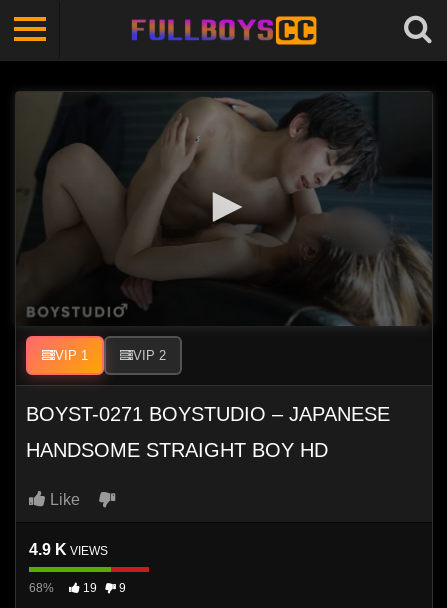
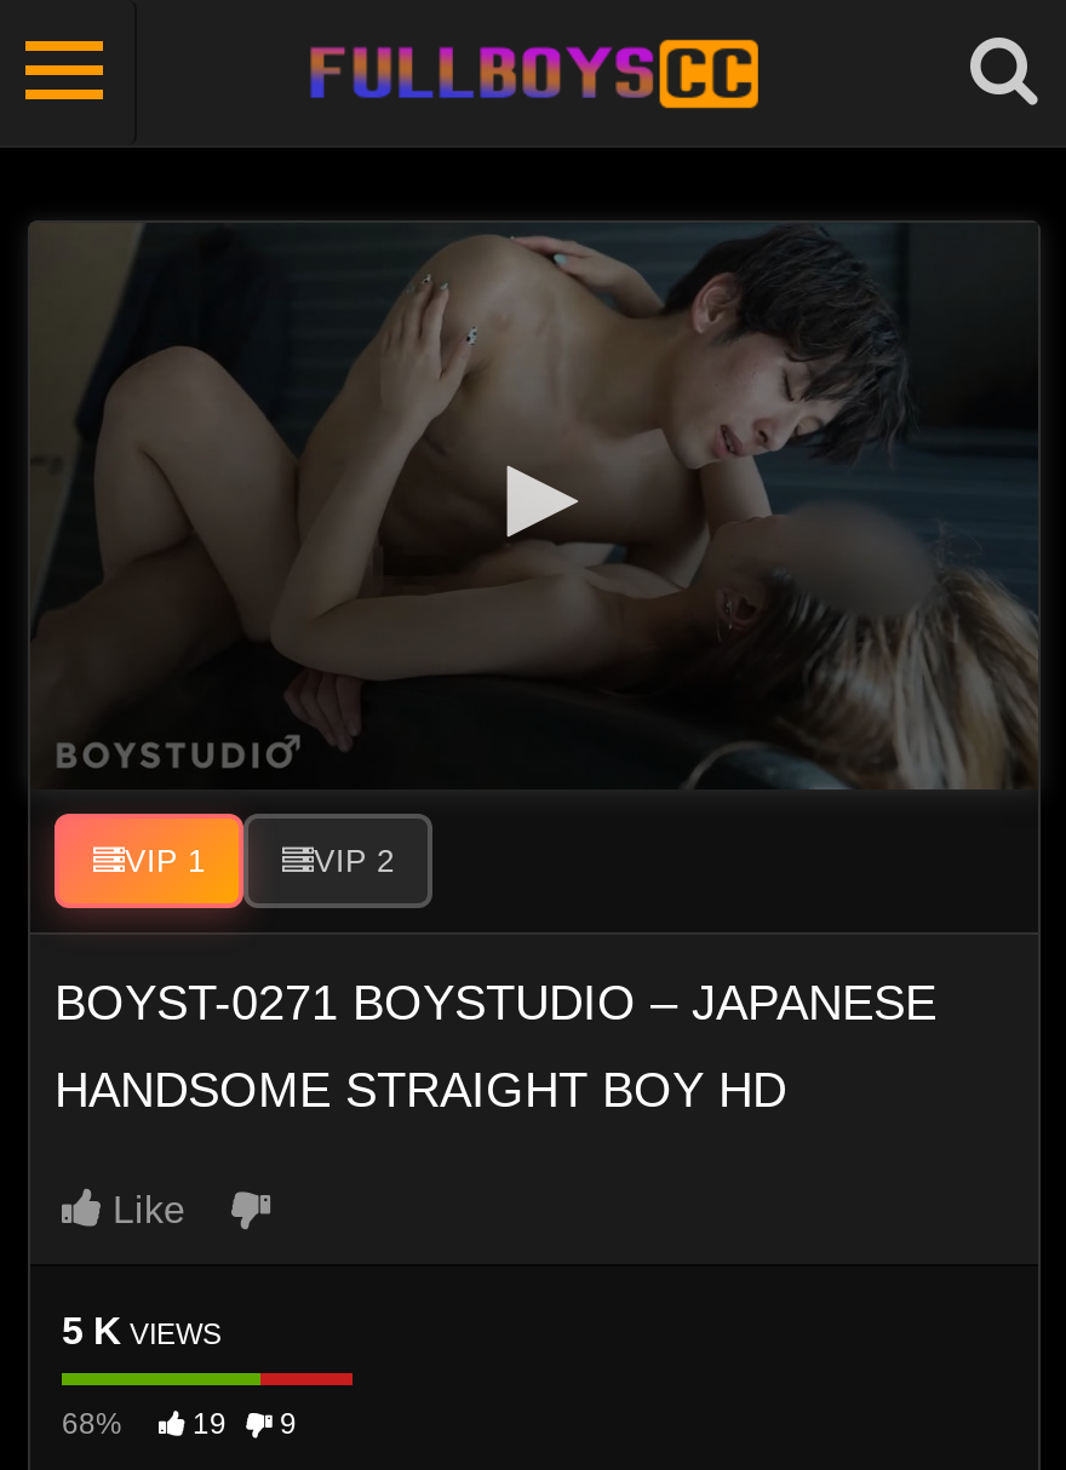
[29,541,108,558] 4.9 K VIEWS -> [62,1310,222,1351] 5 K VIEWS

